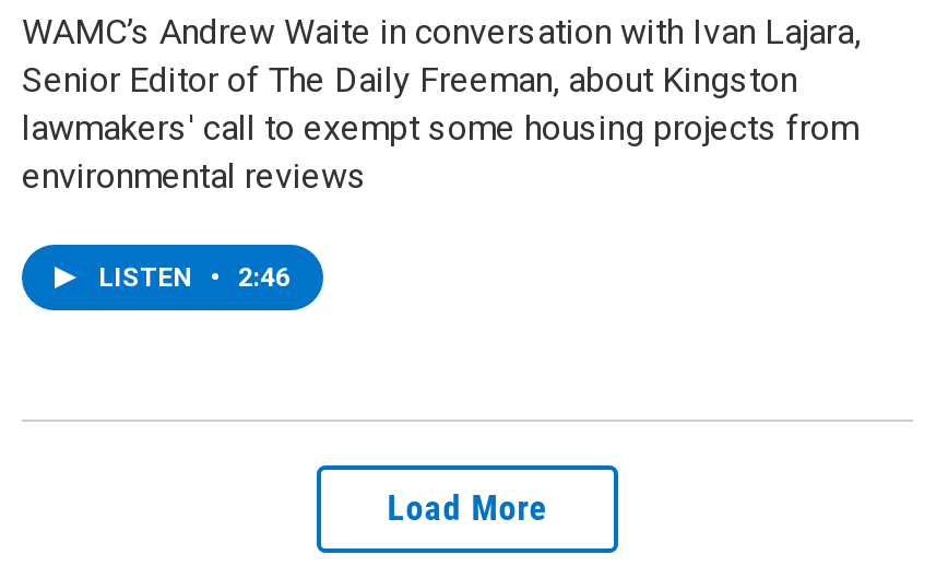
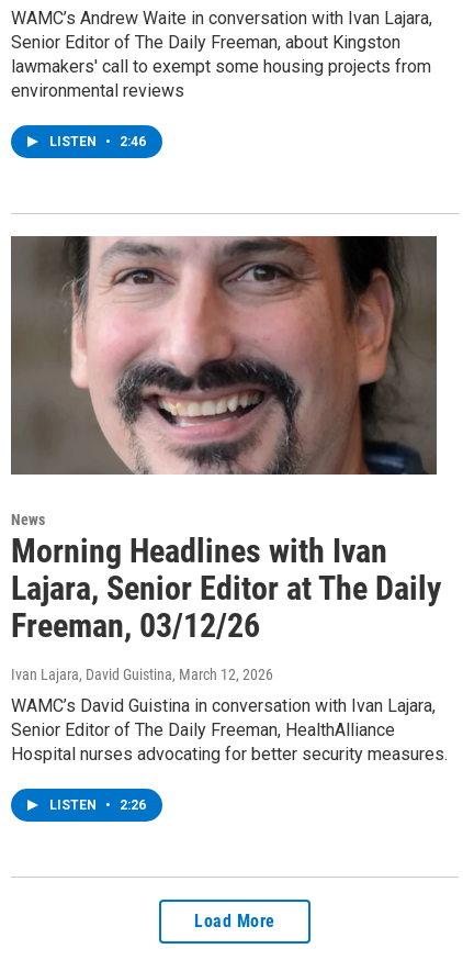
none -> [10,235,448,812] [image] | News | Morning Headlines with Ivan | Lajara, Senior Editor at The Daily | Freeman, 03/12/26 | Ivan Lajara, David Guistina, March 12, 2026 | WAMC’s David Guistina in conversation with Ivan Lajara, | Senior Editor of The Daily Freeman, HealthAlliance | Hospital nurses advocating for better security measures. | LISTEN • 2:26

